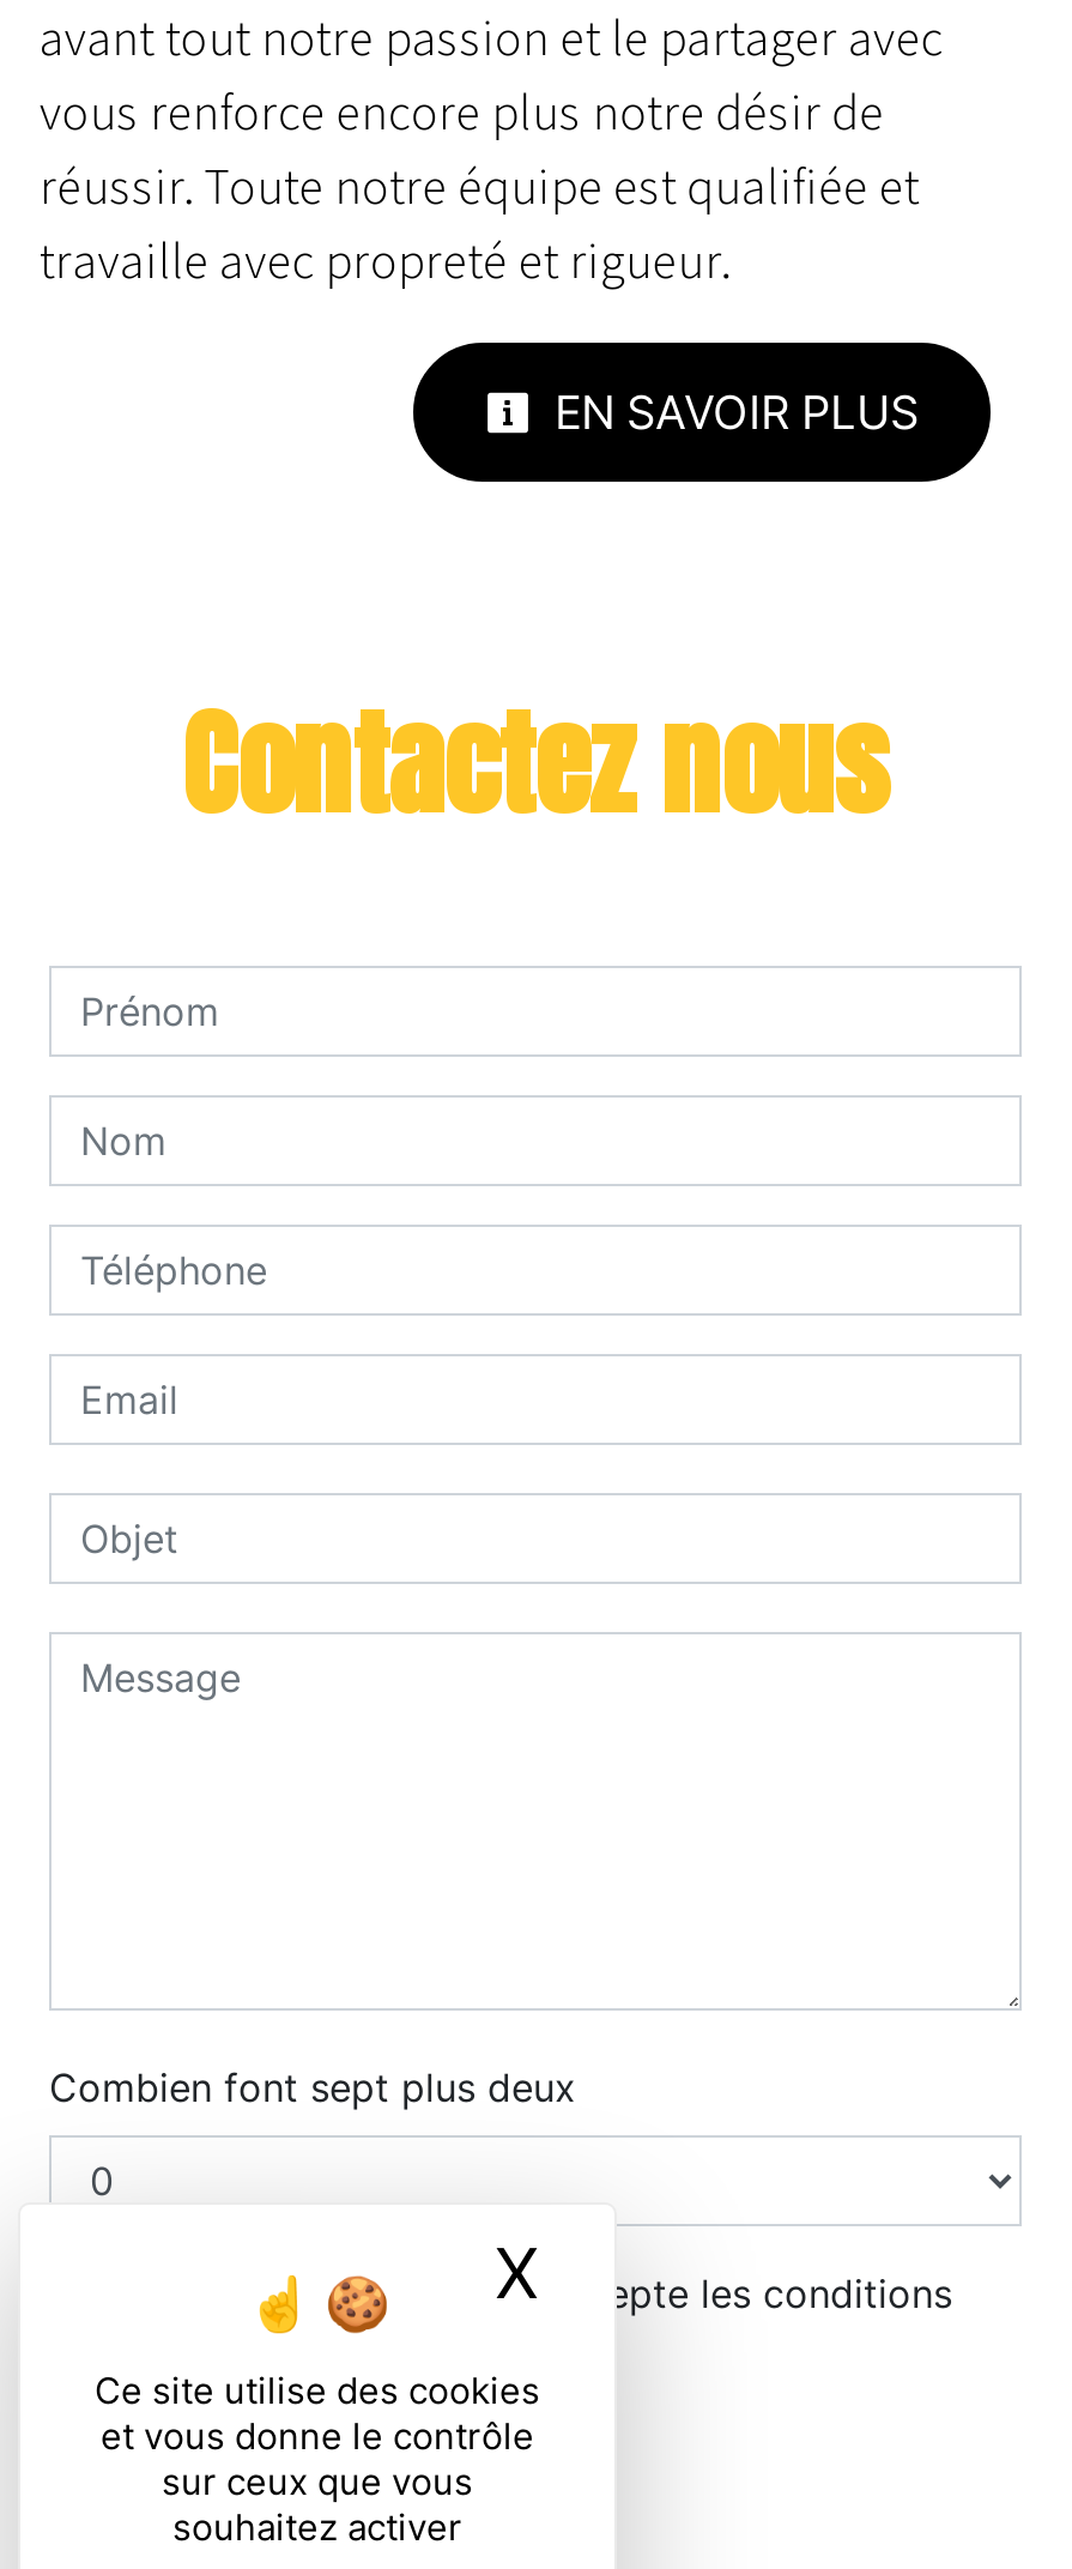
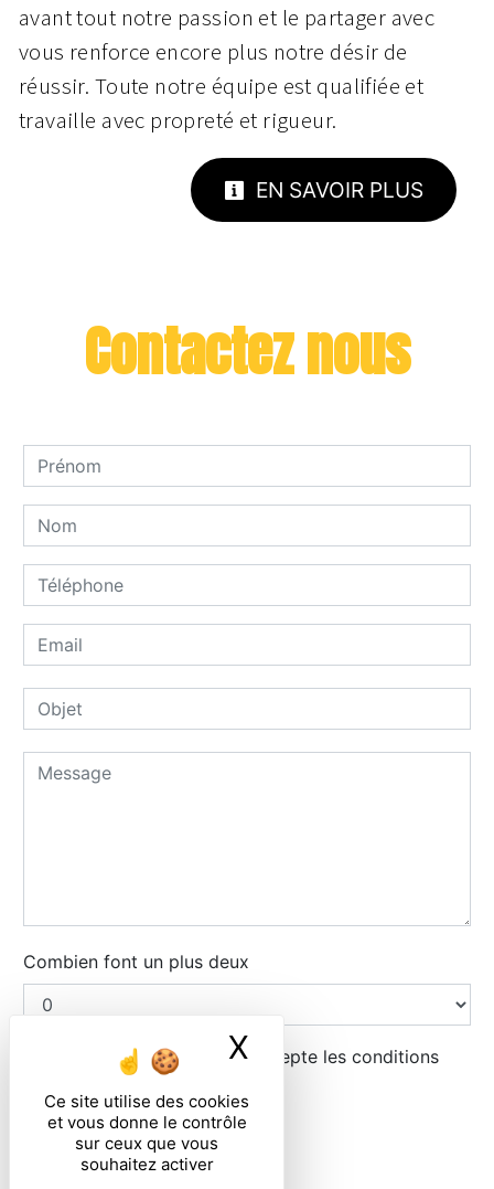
[49,2062,576,2110] Combien font sept plus deux -> [23,950,249,972] Combien font un plus deux

